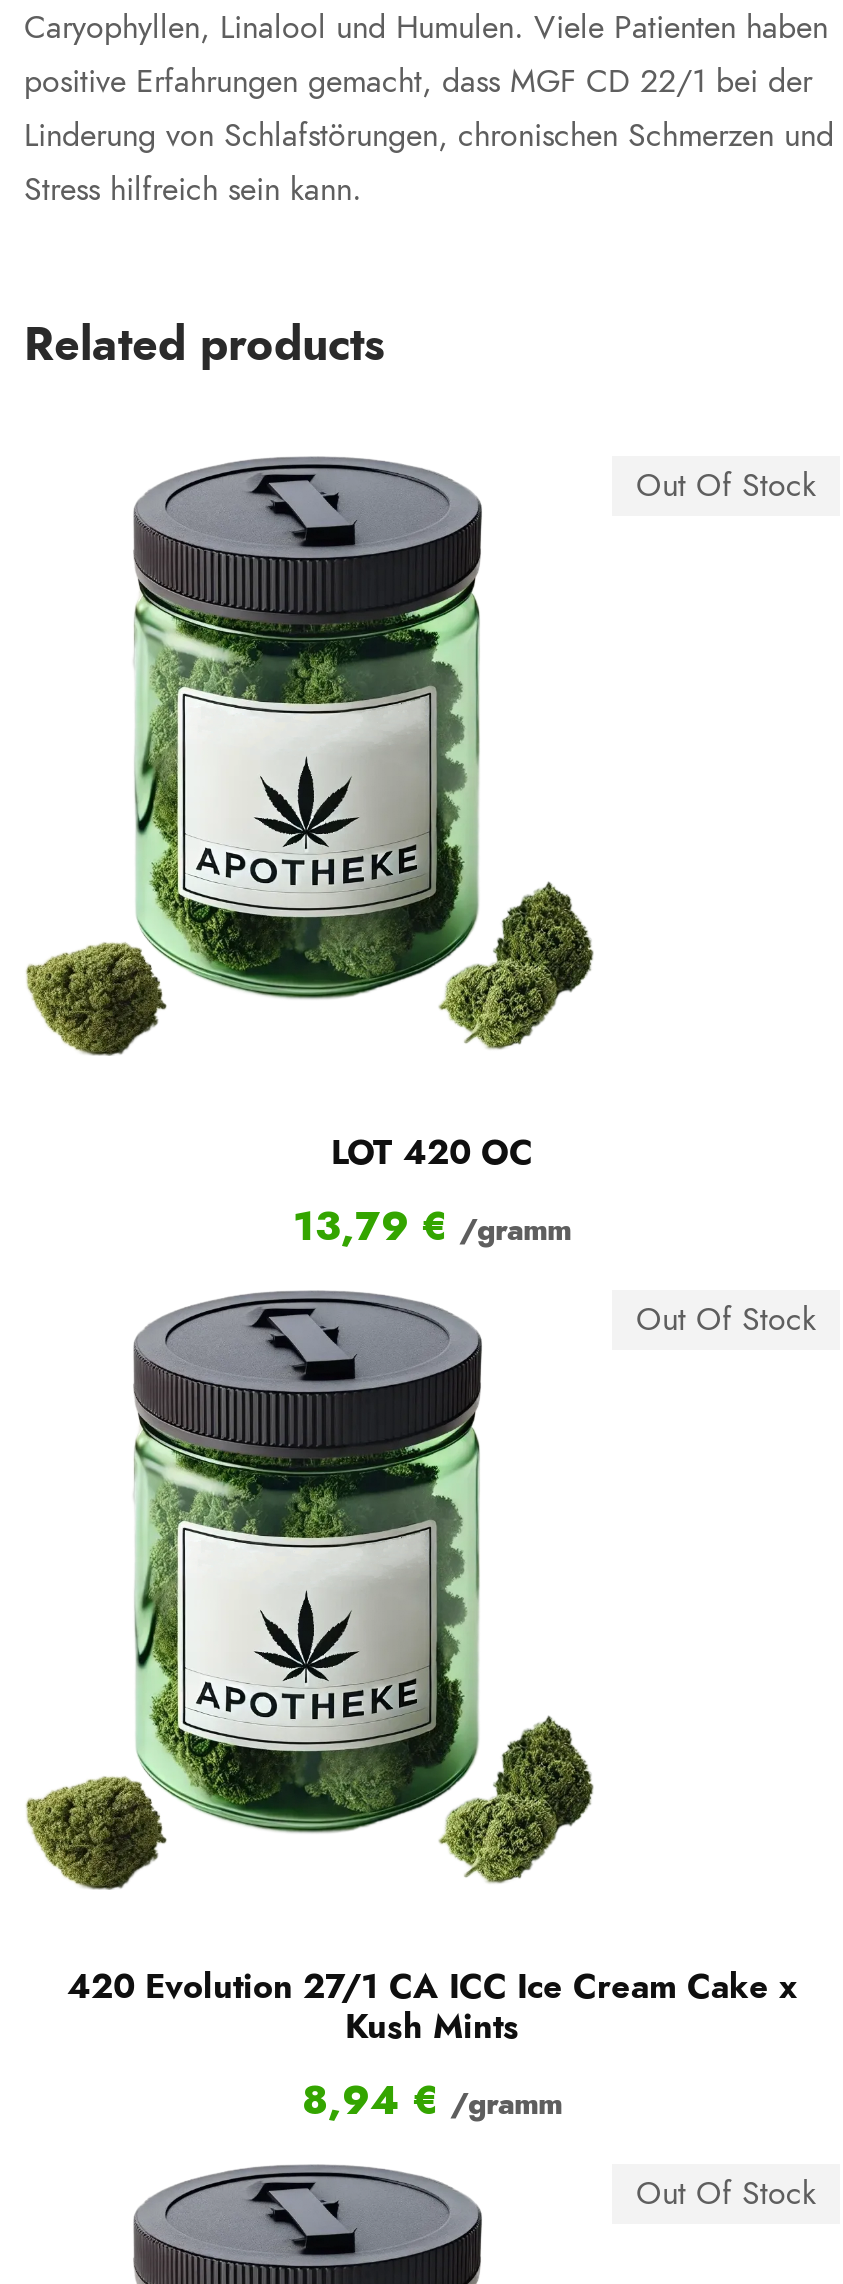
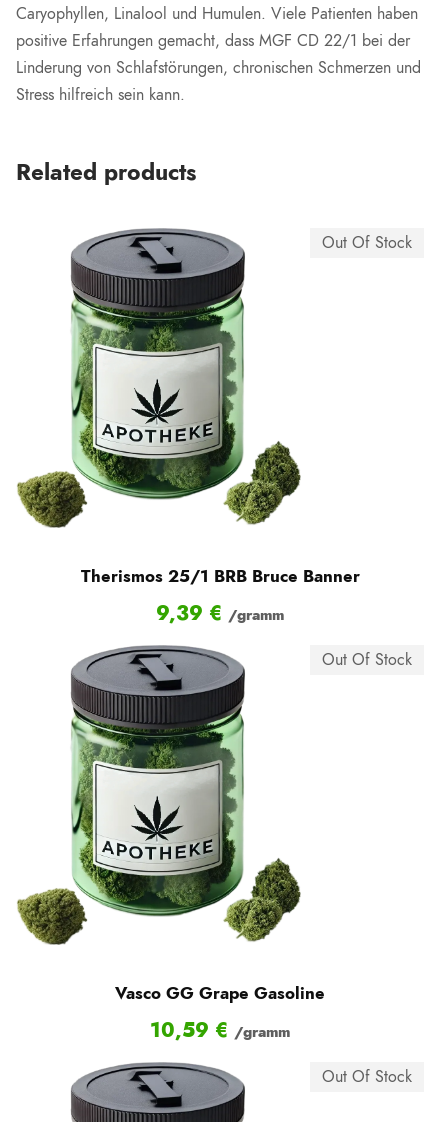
[293,1128,571,1254] LOT 420 OC | 13,79 €/gramm -> [80,564,359,627] Therismos 25/1 BRB Bruce Banner | 9,39 €/gramm
[67,1962,797,2128] 420 Evolution 27/1 CA ICC Ice Cream Cake x | Kush Mints | 8,94 €/gramm -> [115,981,325,1044] Vasco GG Grape Gasoline | 10,59 €/gramm

